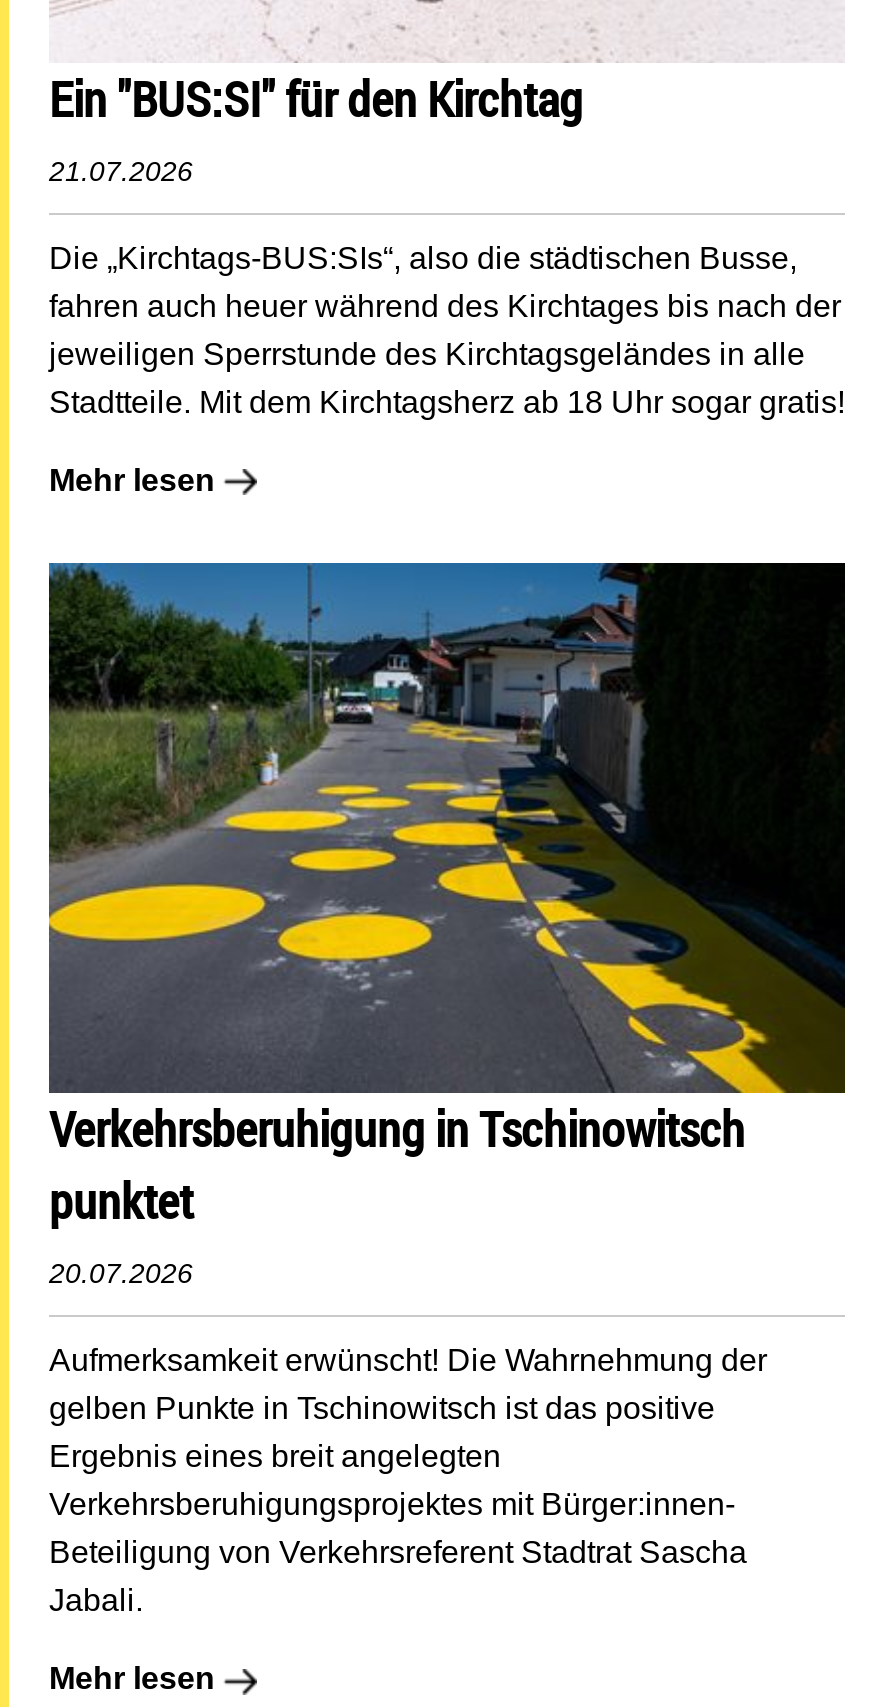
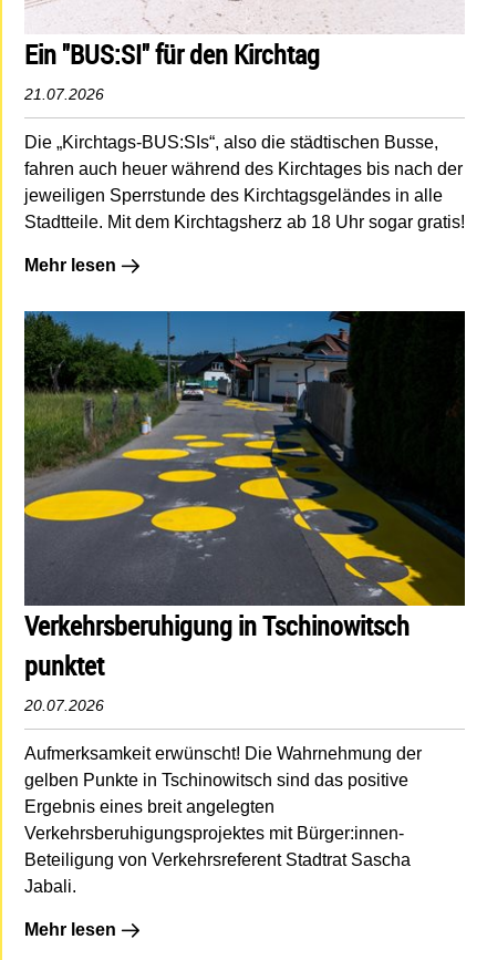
[49,1391,715,1425] gelben Punkte in Tschinowitsch ist das positive -> [24,770,408,789] gelben Punkte in Tschinowitsch sind das positive

